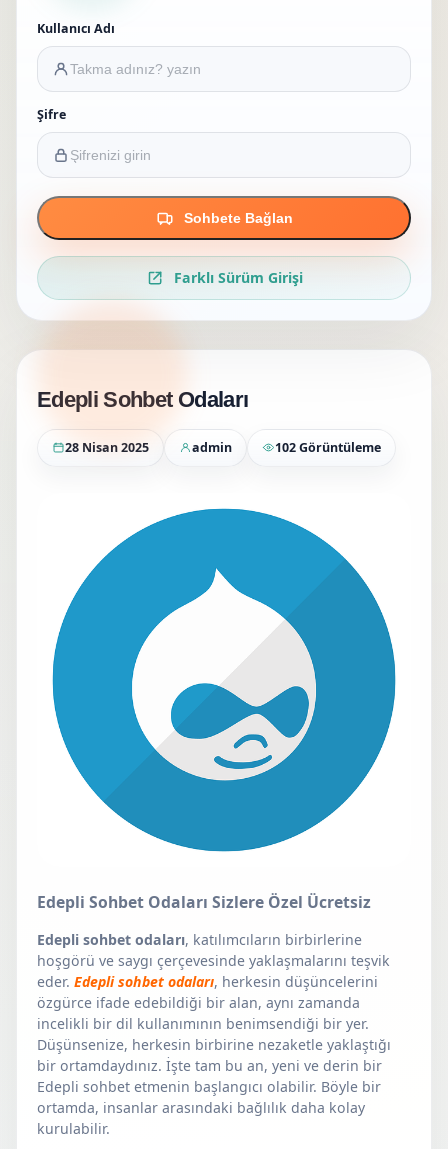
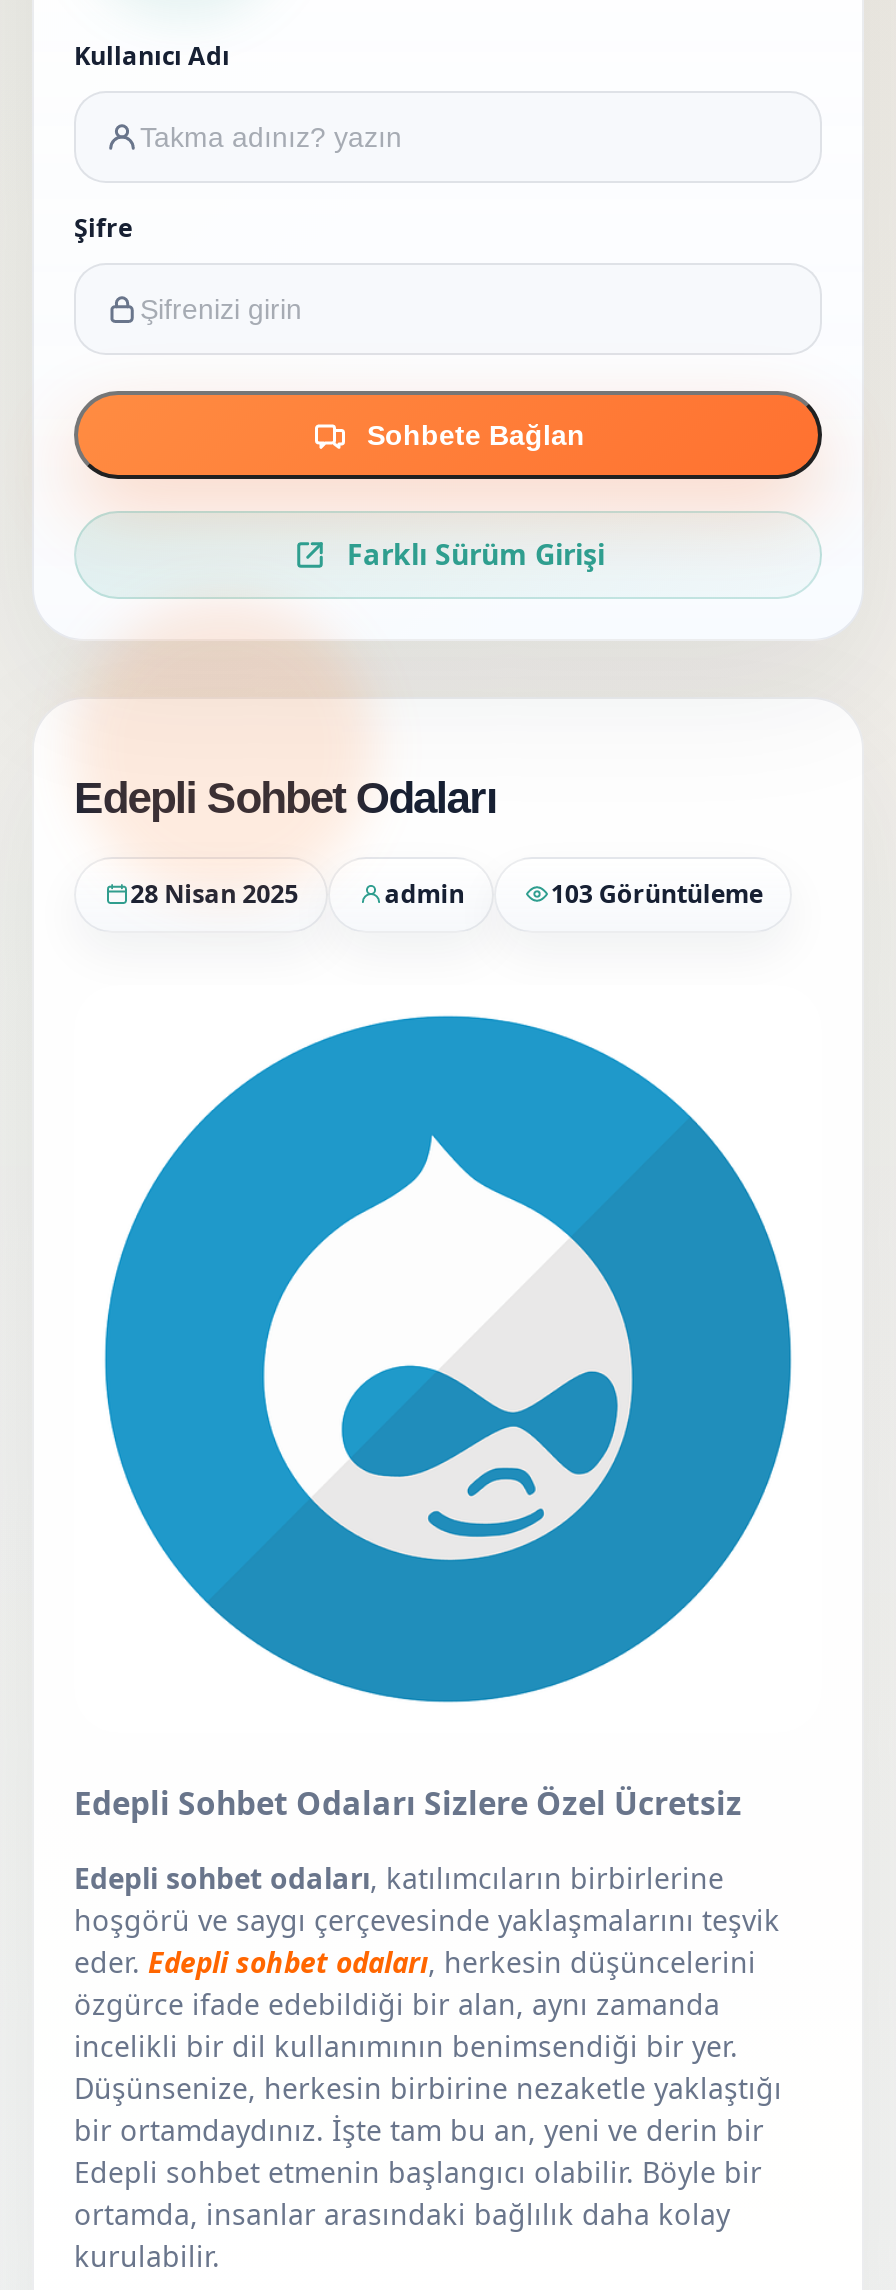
[275,439,381,456] 102 Görüntüleme -> [551,877,763,911] 103 Görüntüleme

